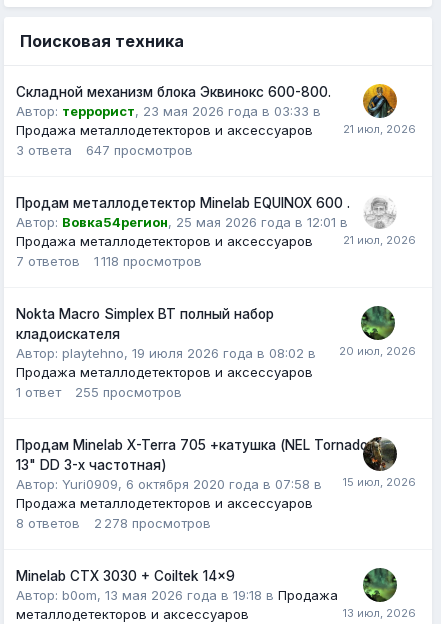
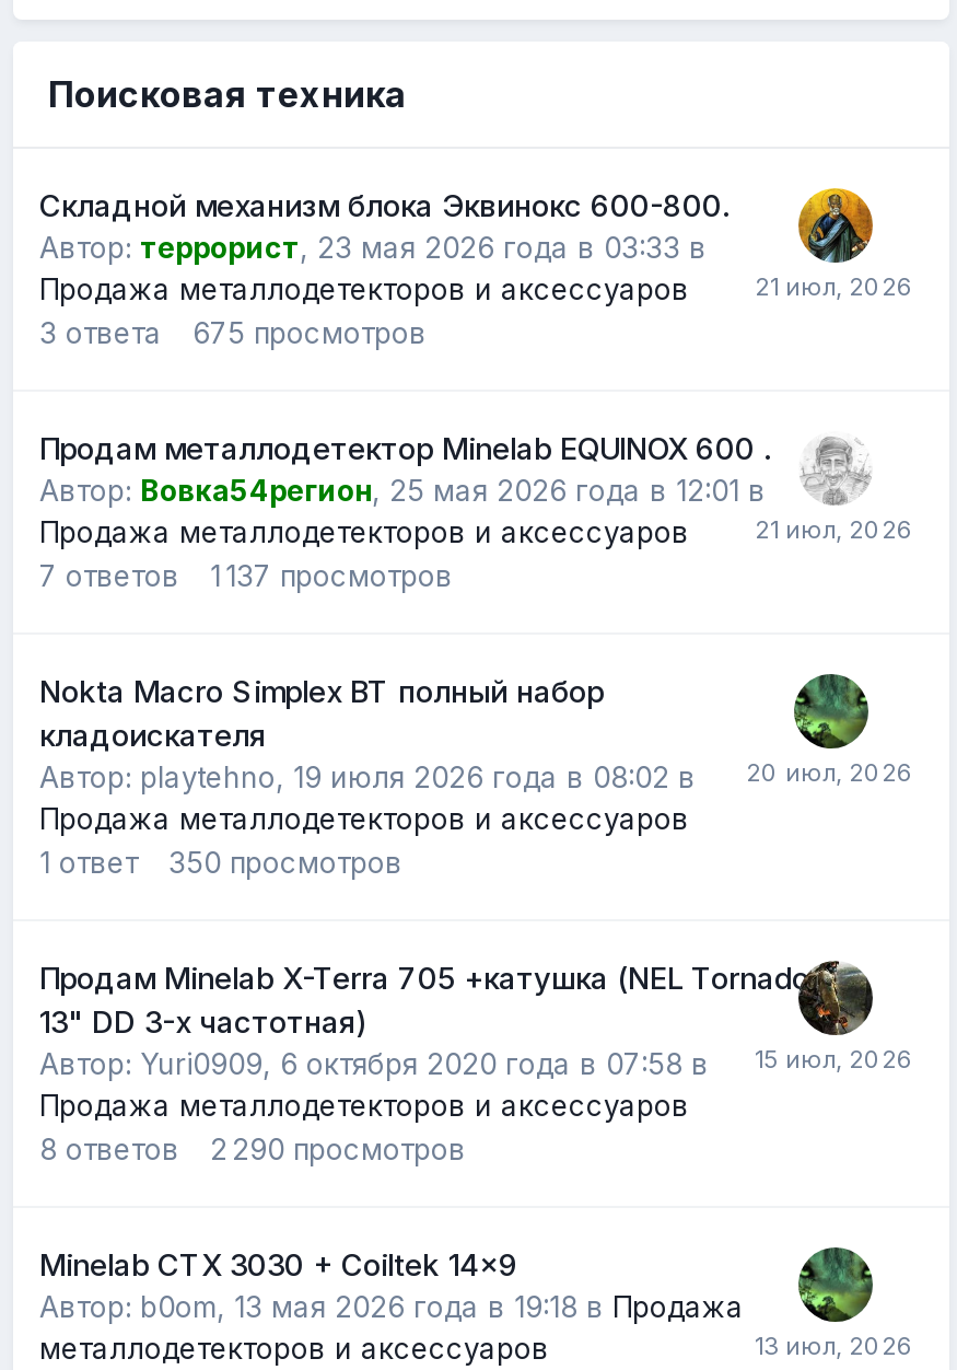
[86,142,193,158] 647 просмотров -> [192,314,427,350] 675 просмотров
[16,253,202,269] 7 ответов 1 118 просмотров -> [39,557,453,592] 7 ответов 1 137 просмотров
[16,384,182,400] 1 ответ 255 просмотров -> [39,844,402,879] 1 ответ 350 просмотров
[16,515,211,531] 8 ответов 2 278 просмотров -> [39,1131,466,1166] 8 ответов 2 290 просмотров

